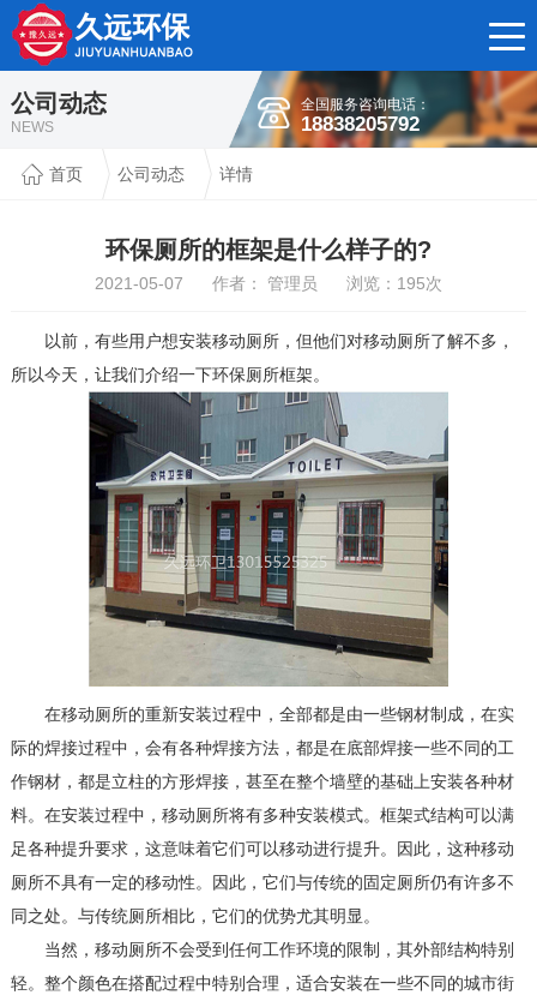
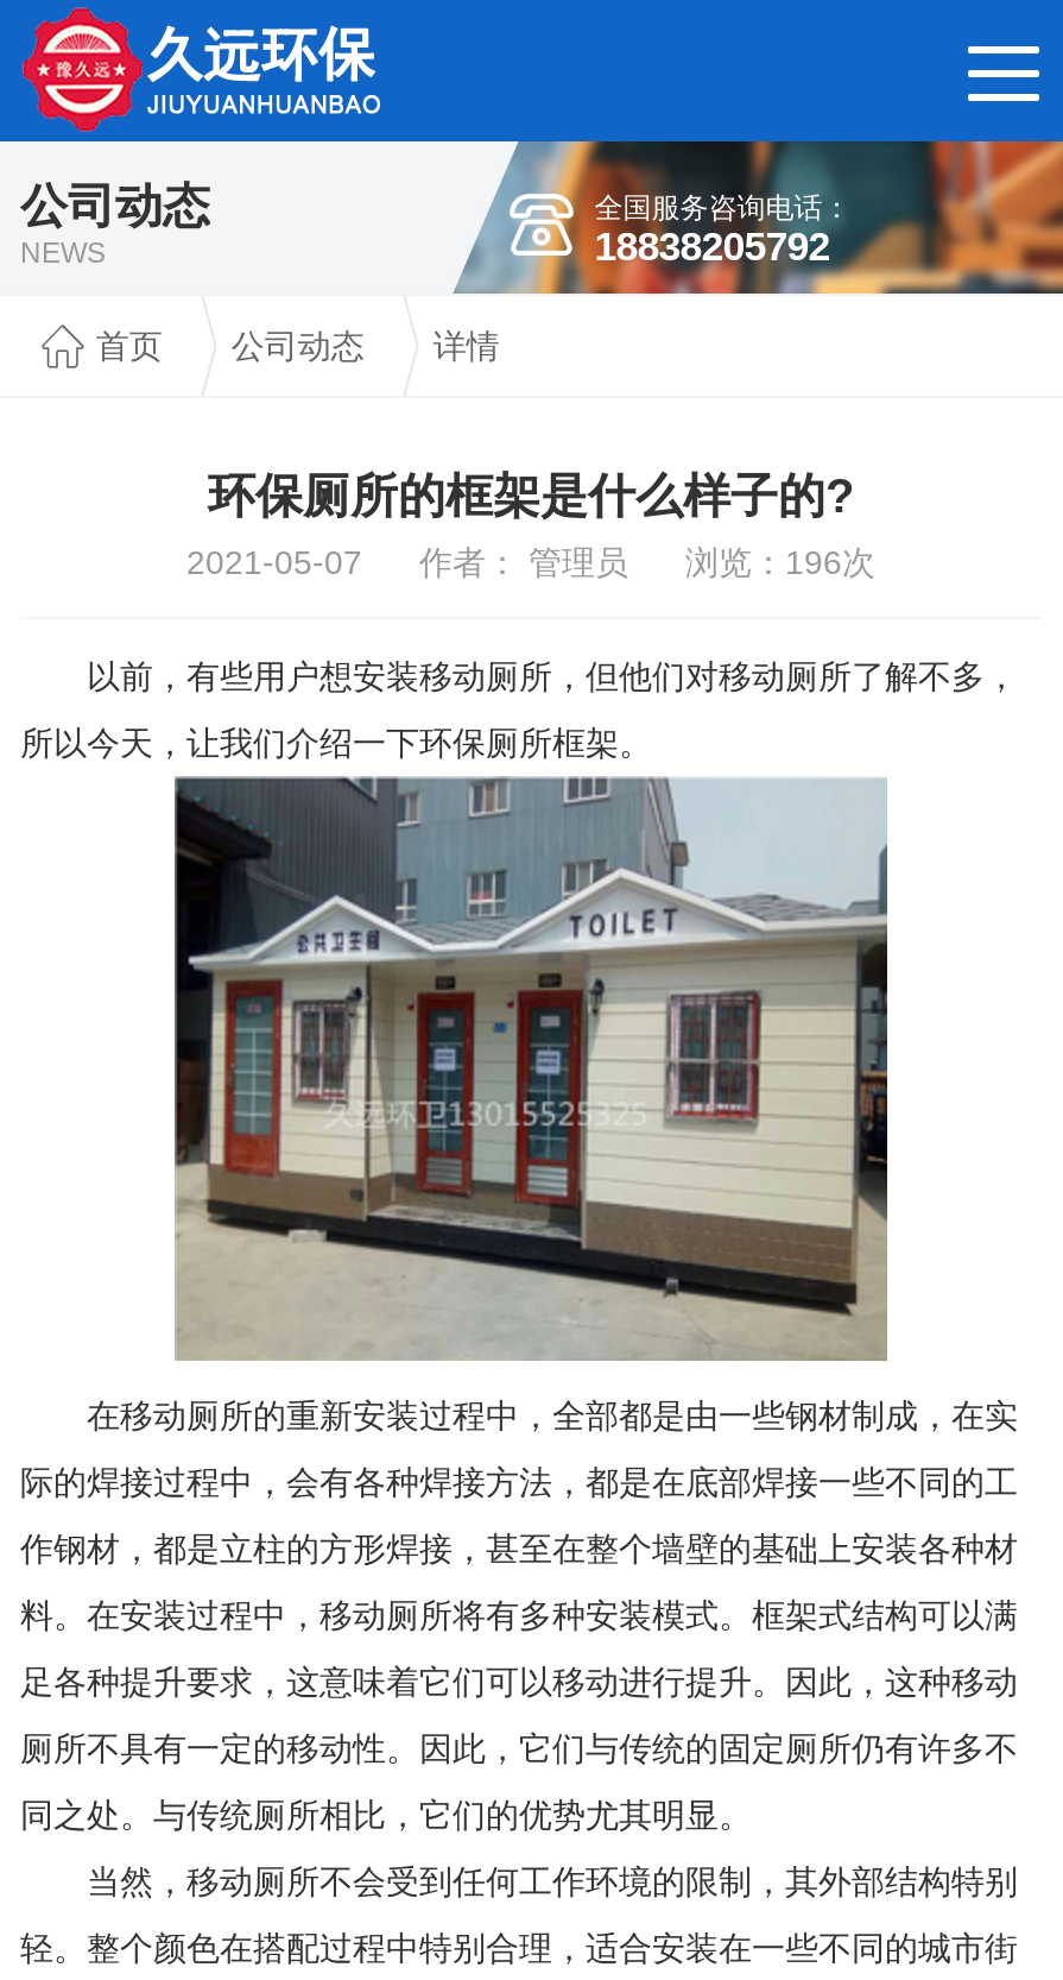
[95,274,442,293] 2021-05-07 作者： 管理员 浏览：195次 -> [186,543,875,581] 2021-05-07 作者： 管理员 浏览：196次

